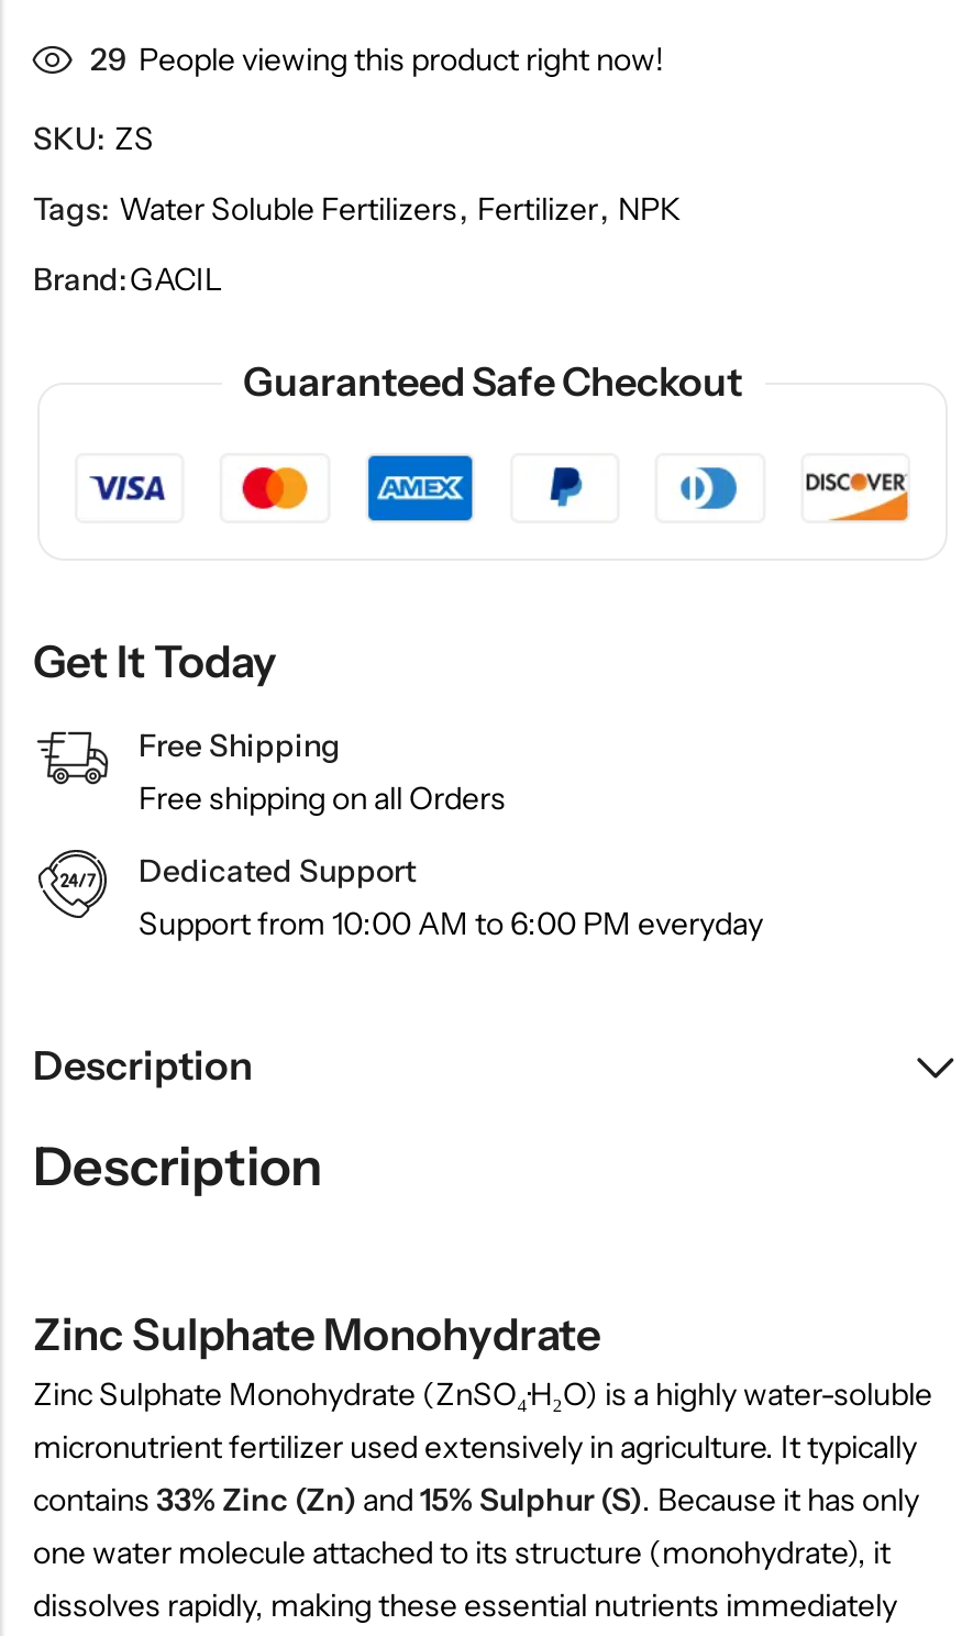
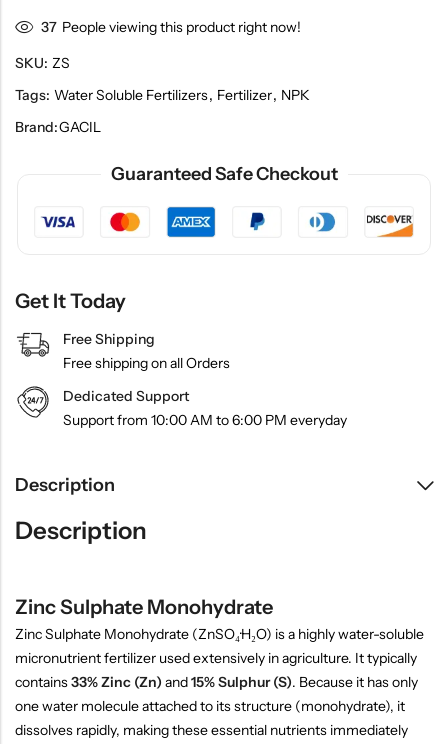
[90,40,664,80] 29 People viewing this product right now! -> [41,18,301,36] 37 People viewing this product right now!

